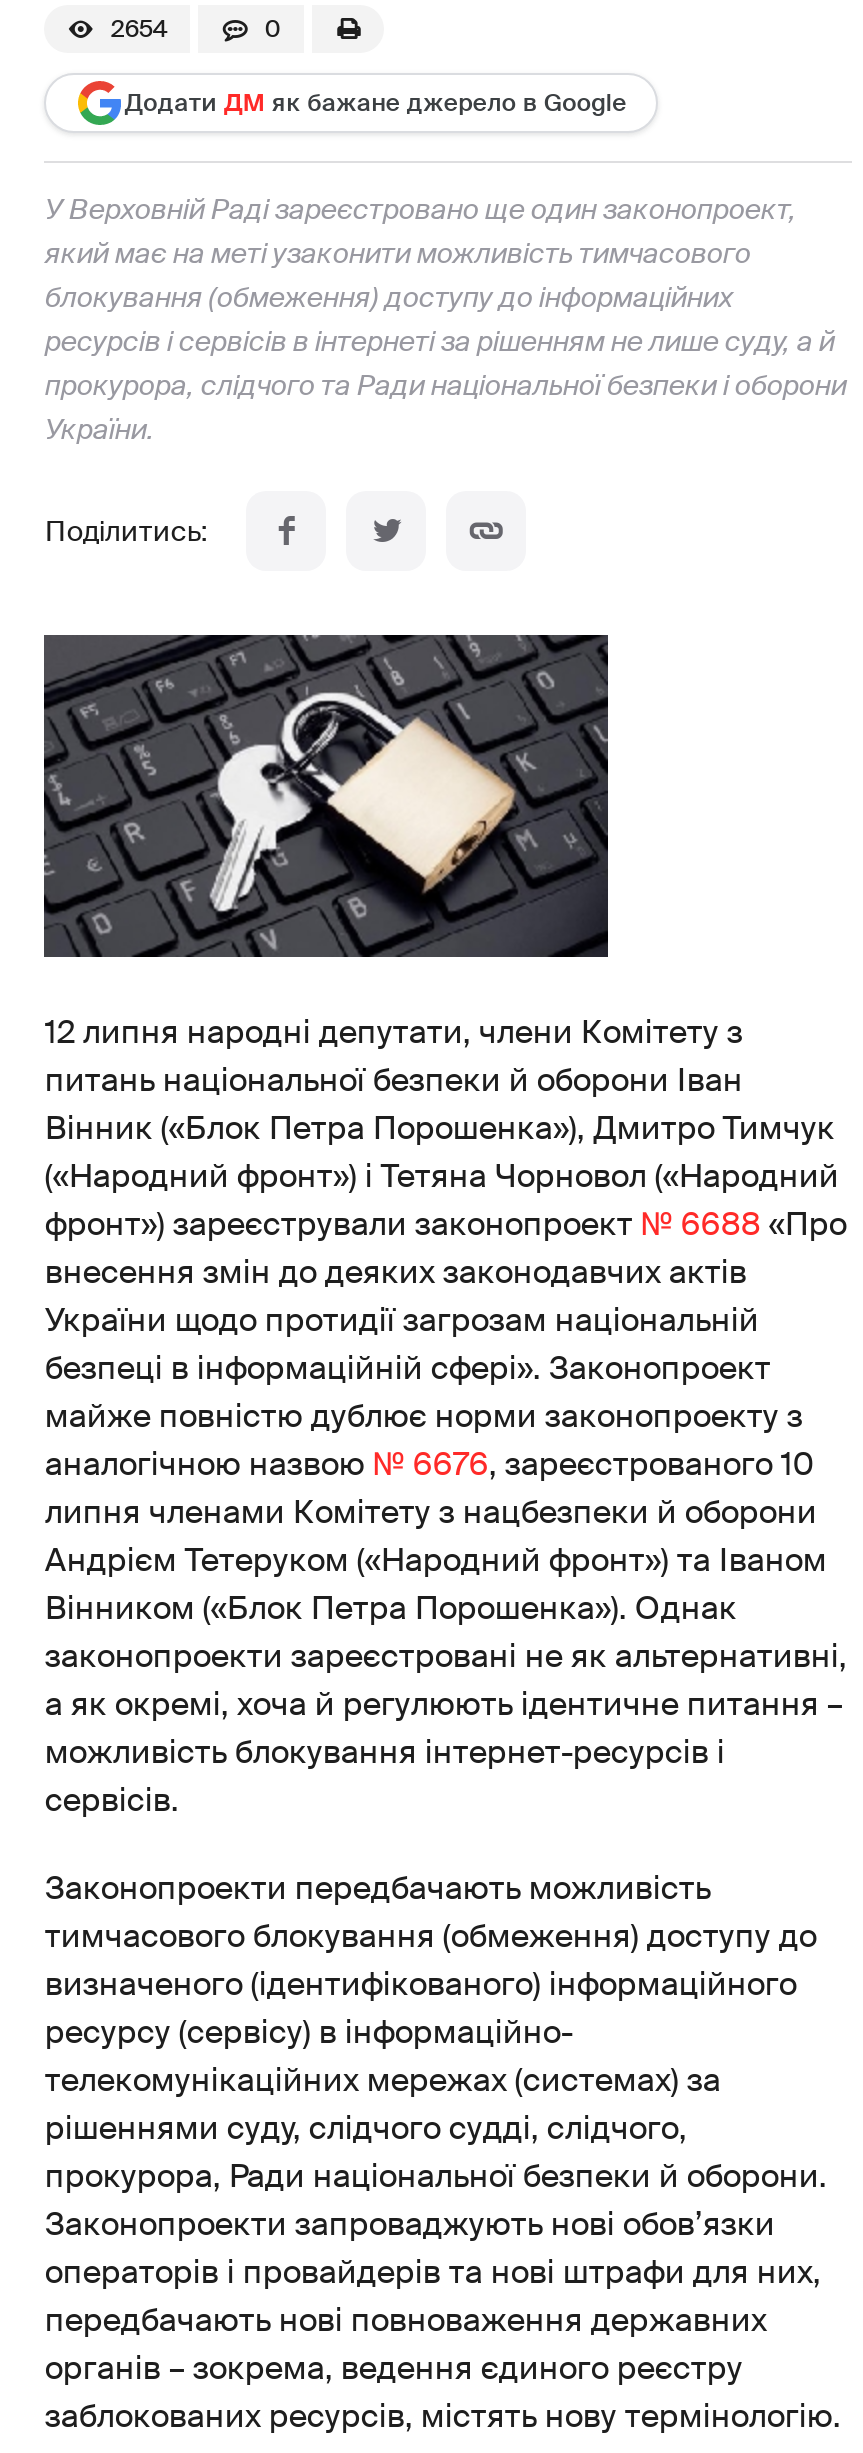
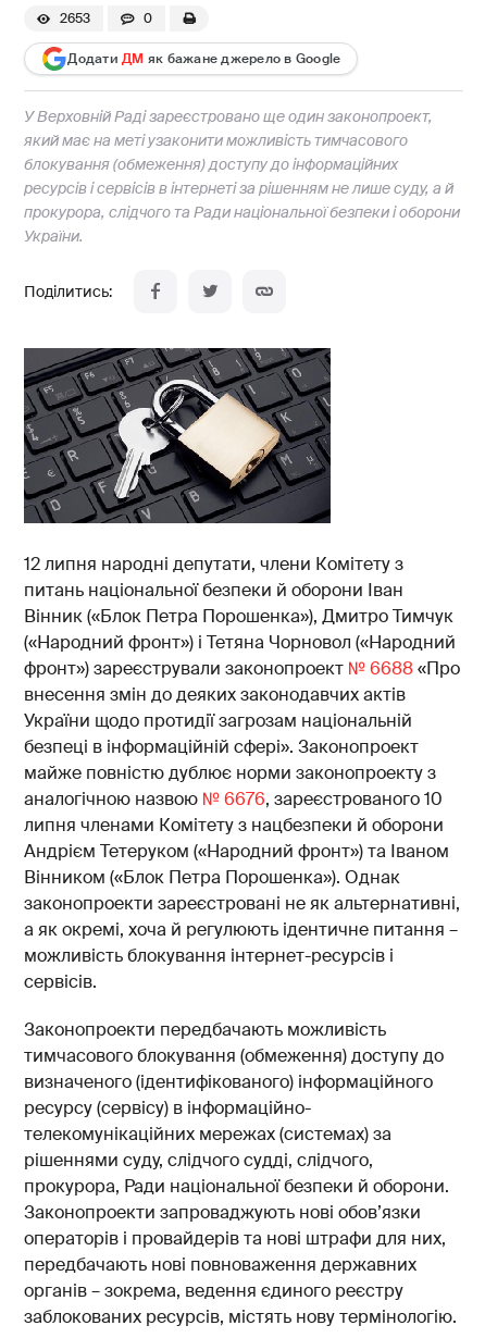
[111,13,167,45] 2654 -> [60,10,91,27] 2653

